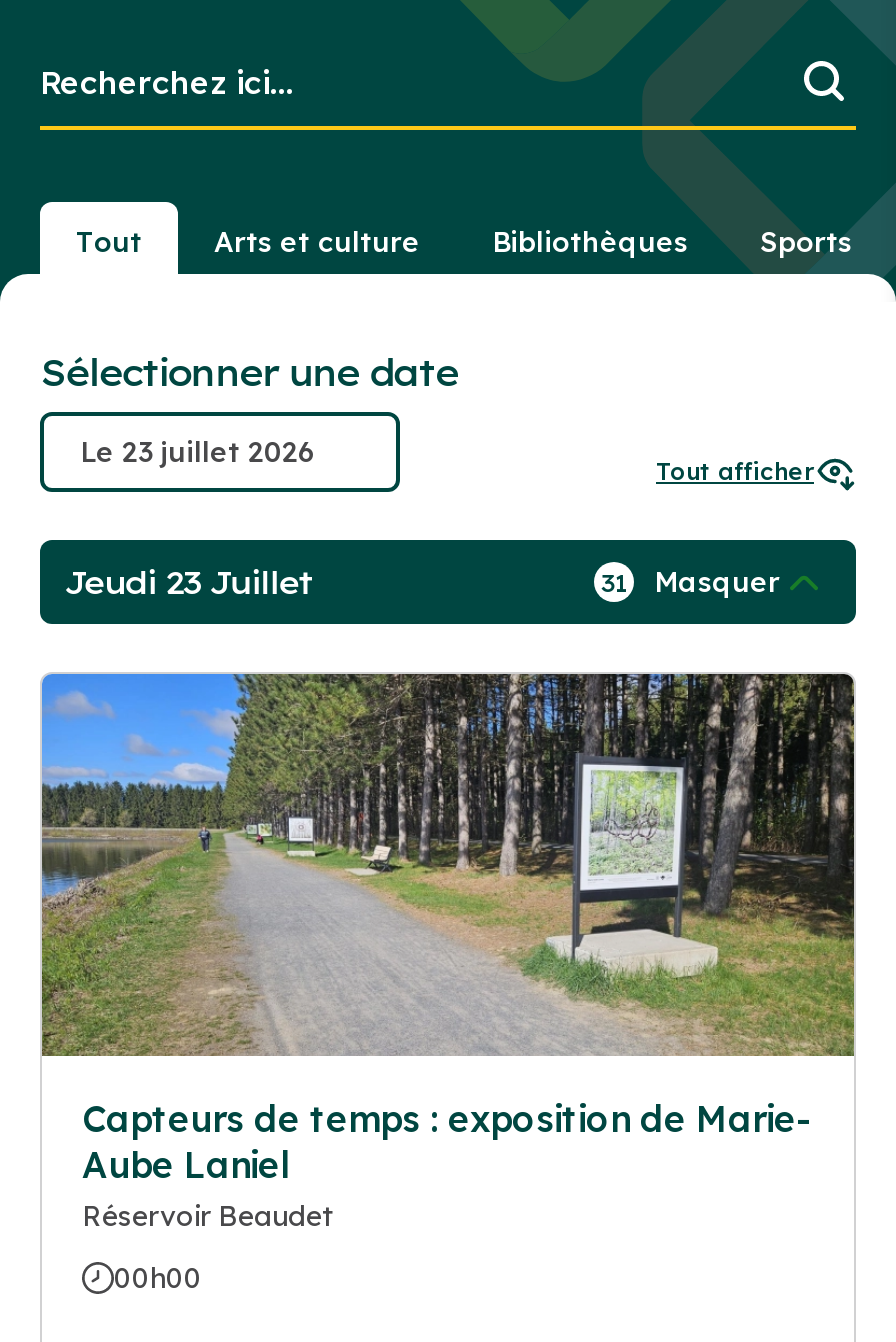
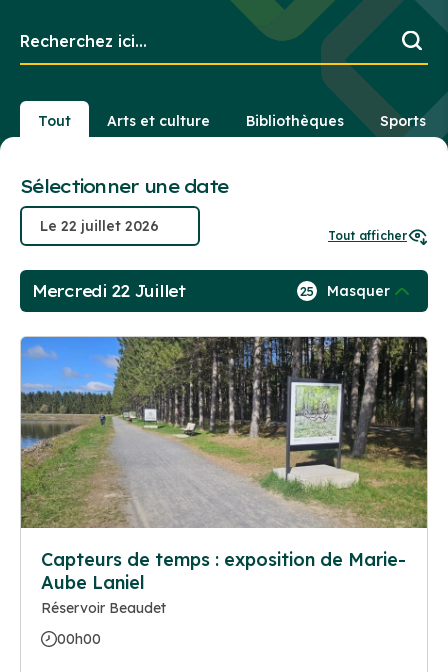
[64,562,313,602] Jeudi 23 Juillet -> [32,281,186,301] Mercredi 22 Juillet
[601,564,780,600] 31 Masquer -> [300,282,390,300] 25 Masquer

